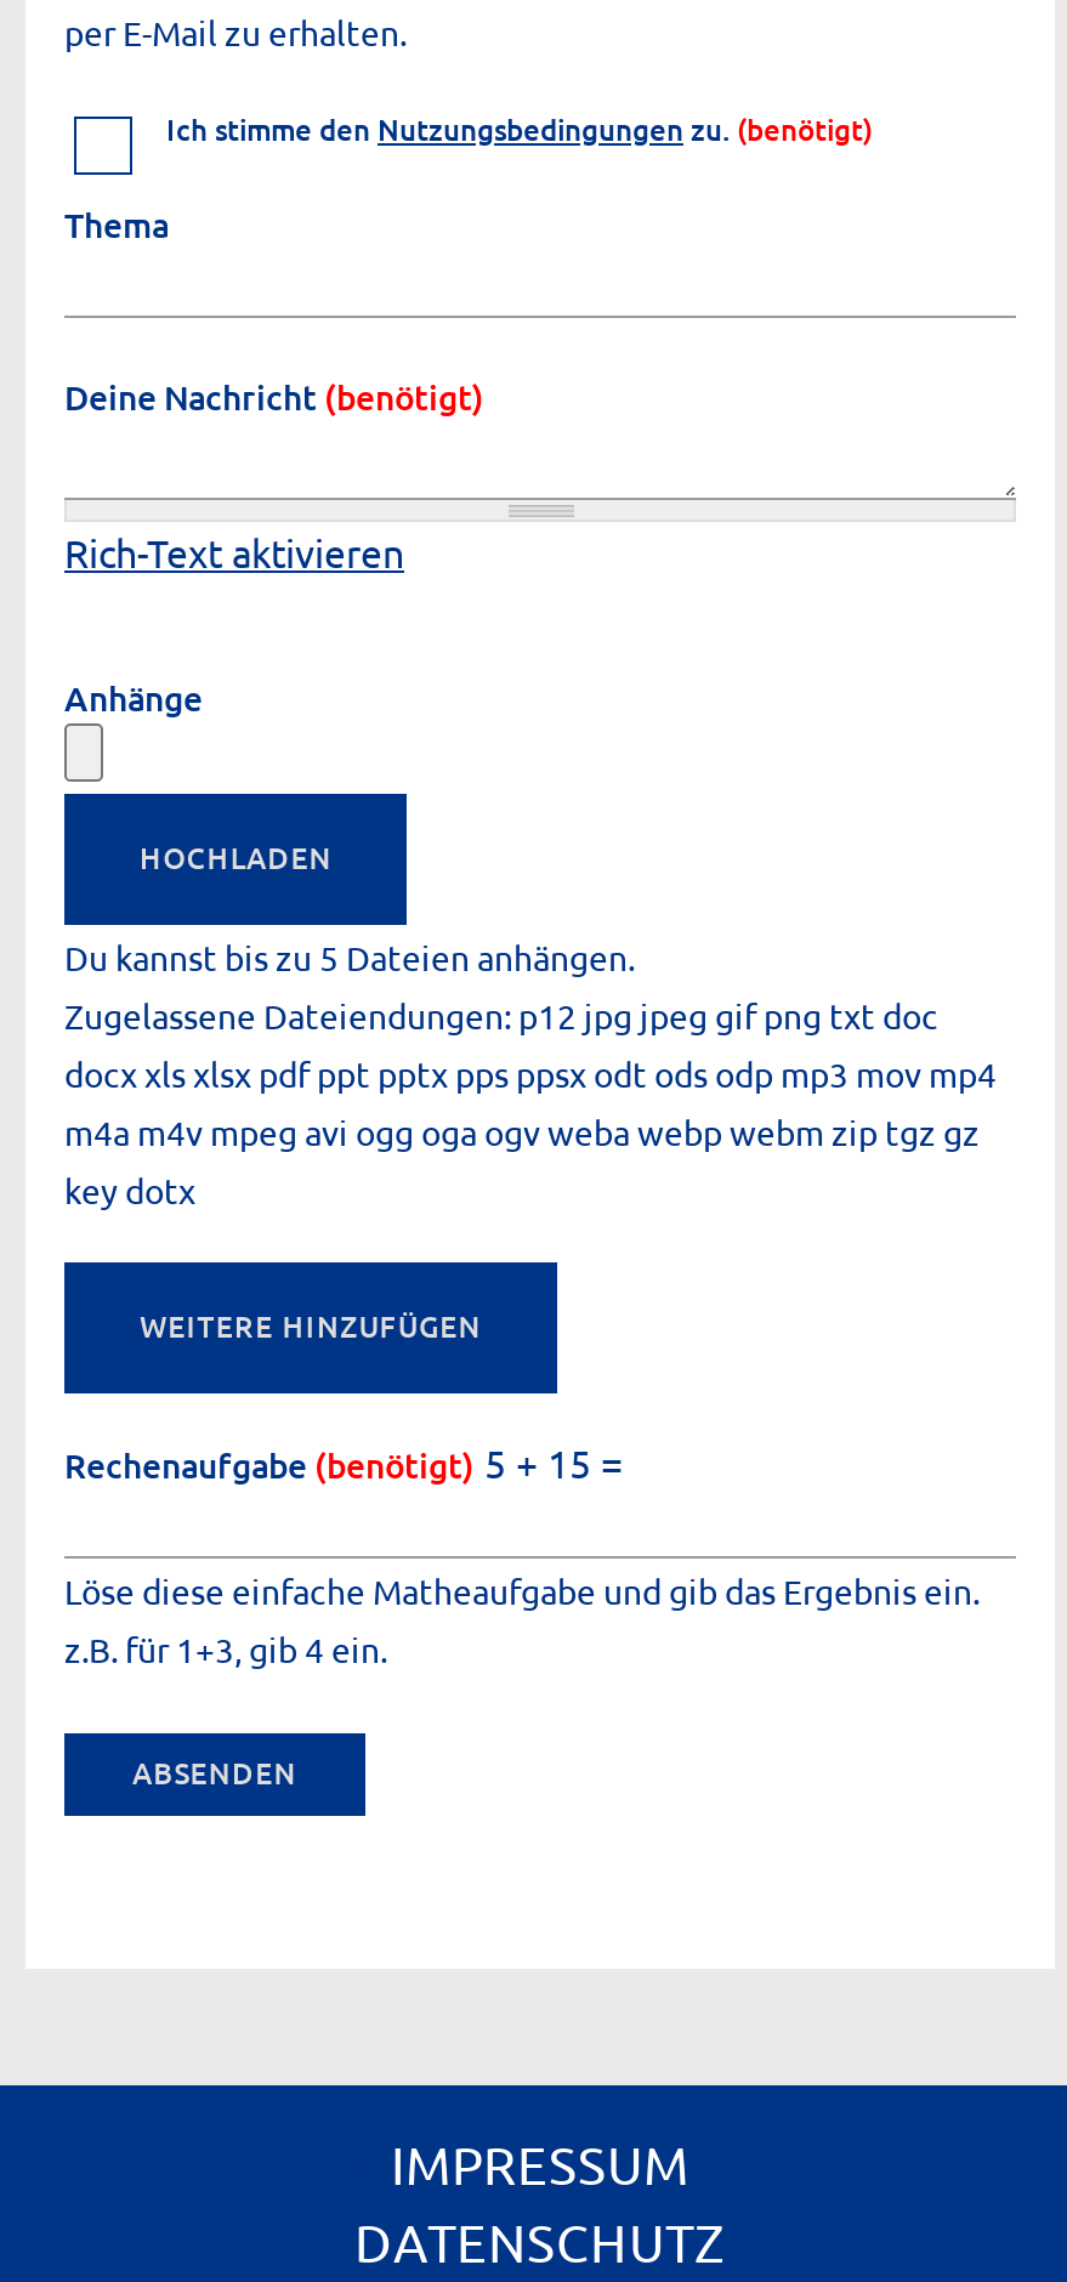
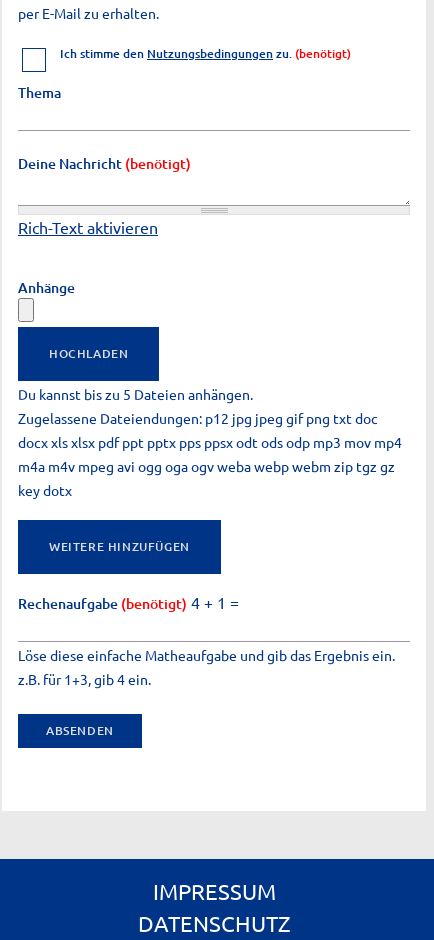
[64,1437,623,1488] Rechenaufgabe (benötigt) 5 + 15 = -> [18,592,239,613] Rechenaufgabe (benötigt) 4 + 1 =

